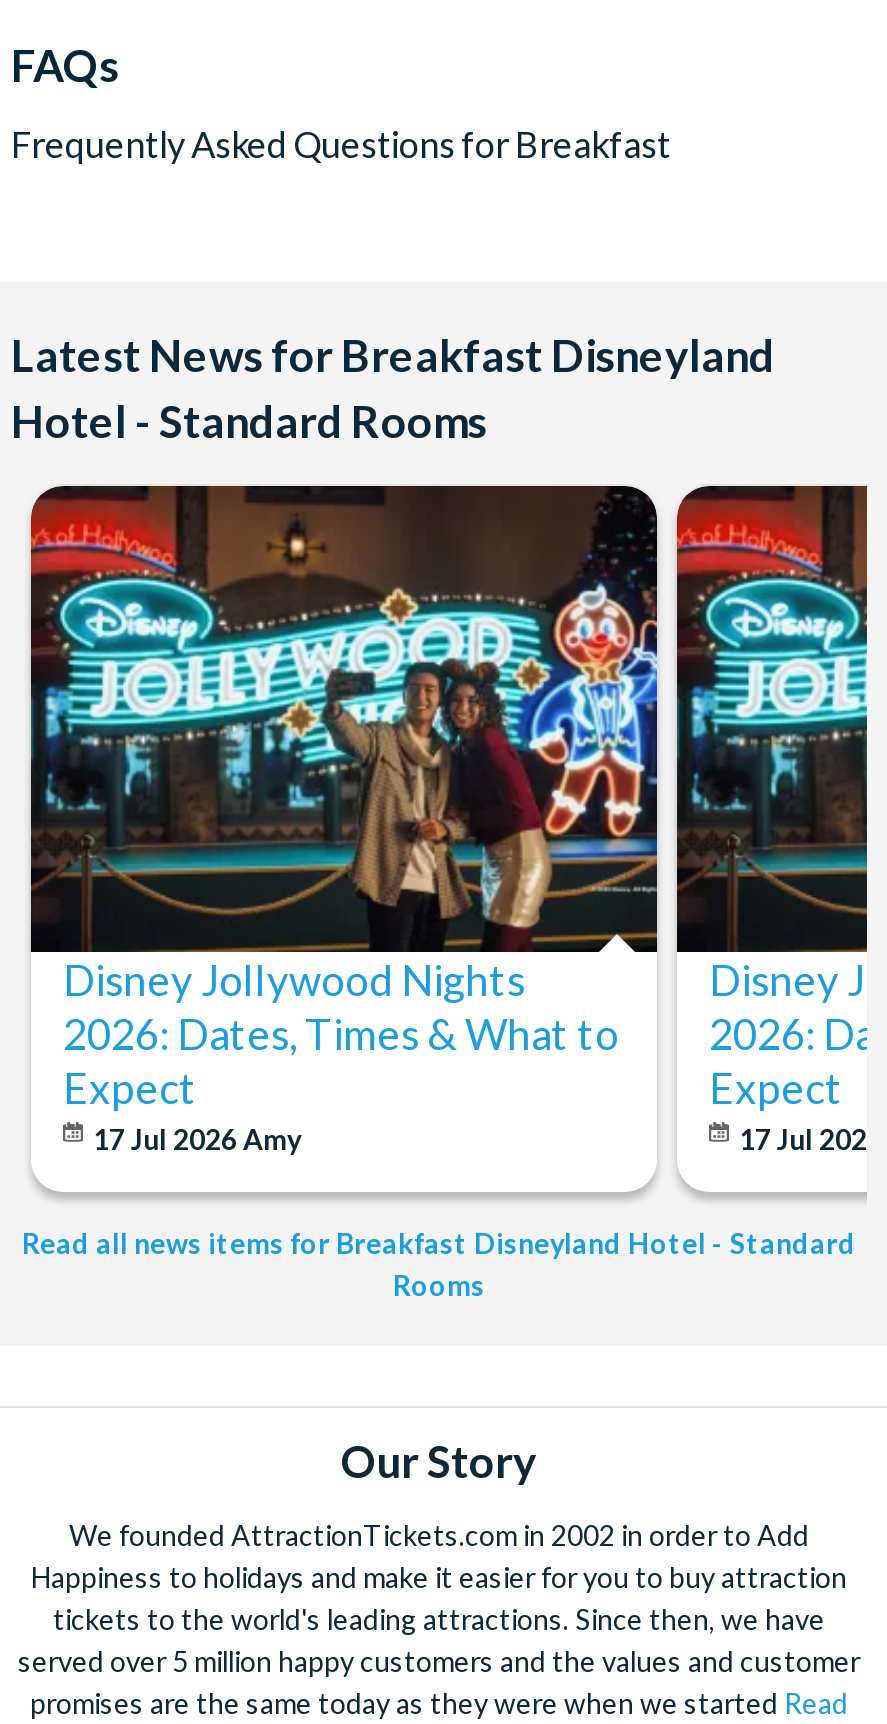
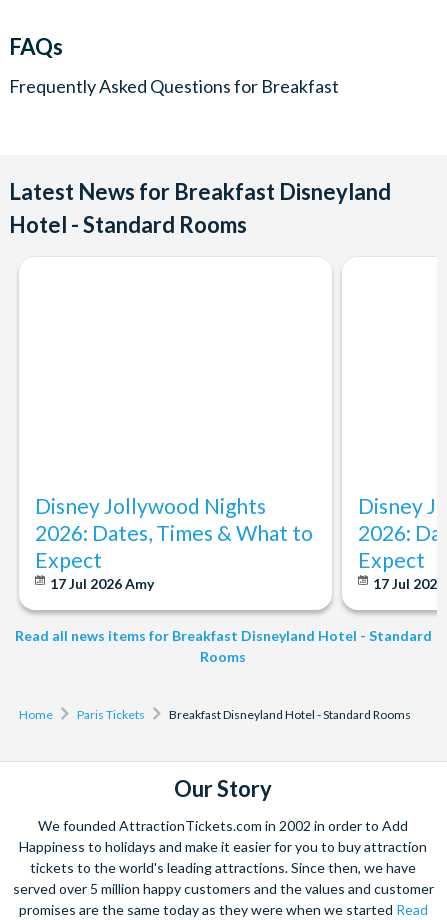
[29,484,659,954] [image] -> none
[675,484,869,954] [image] -> none
none -> [19,707,411,722] Home | Paris Tickets | Breakfast Disneyland Hotel - Standard Rooms

